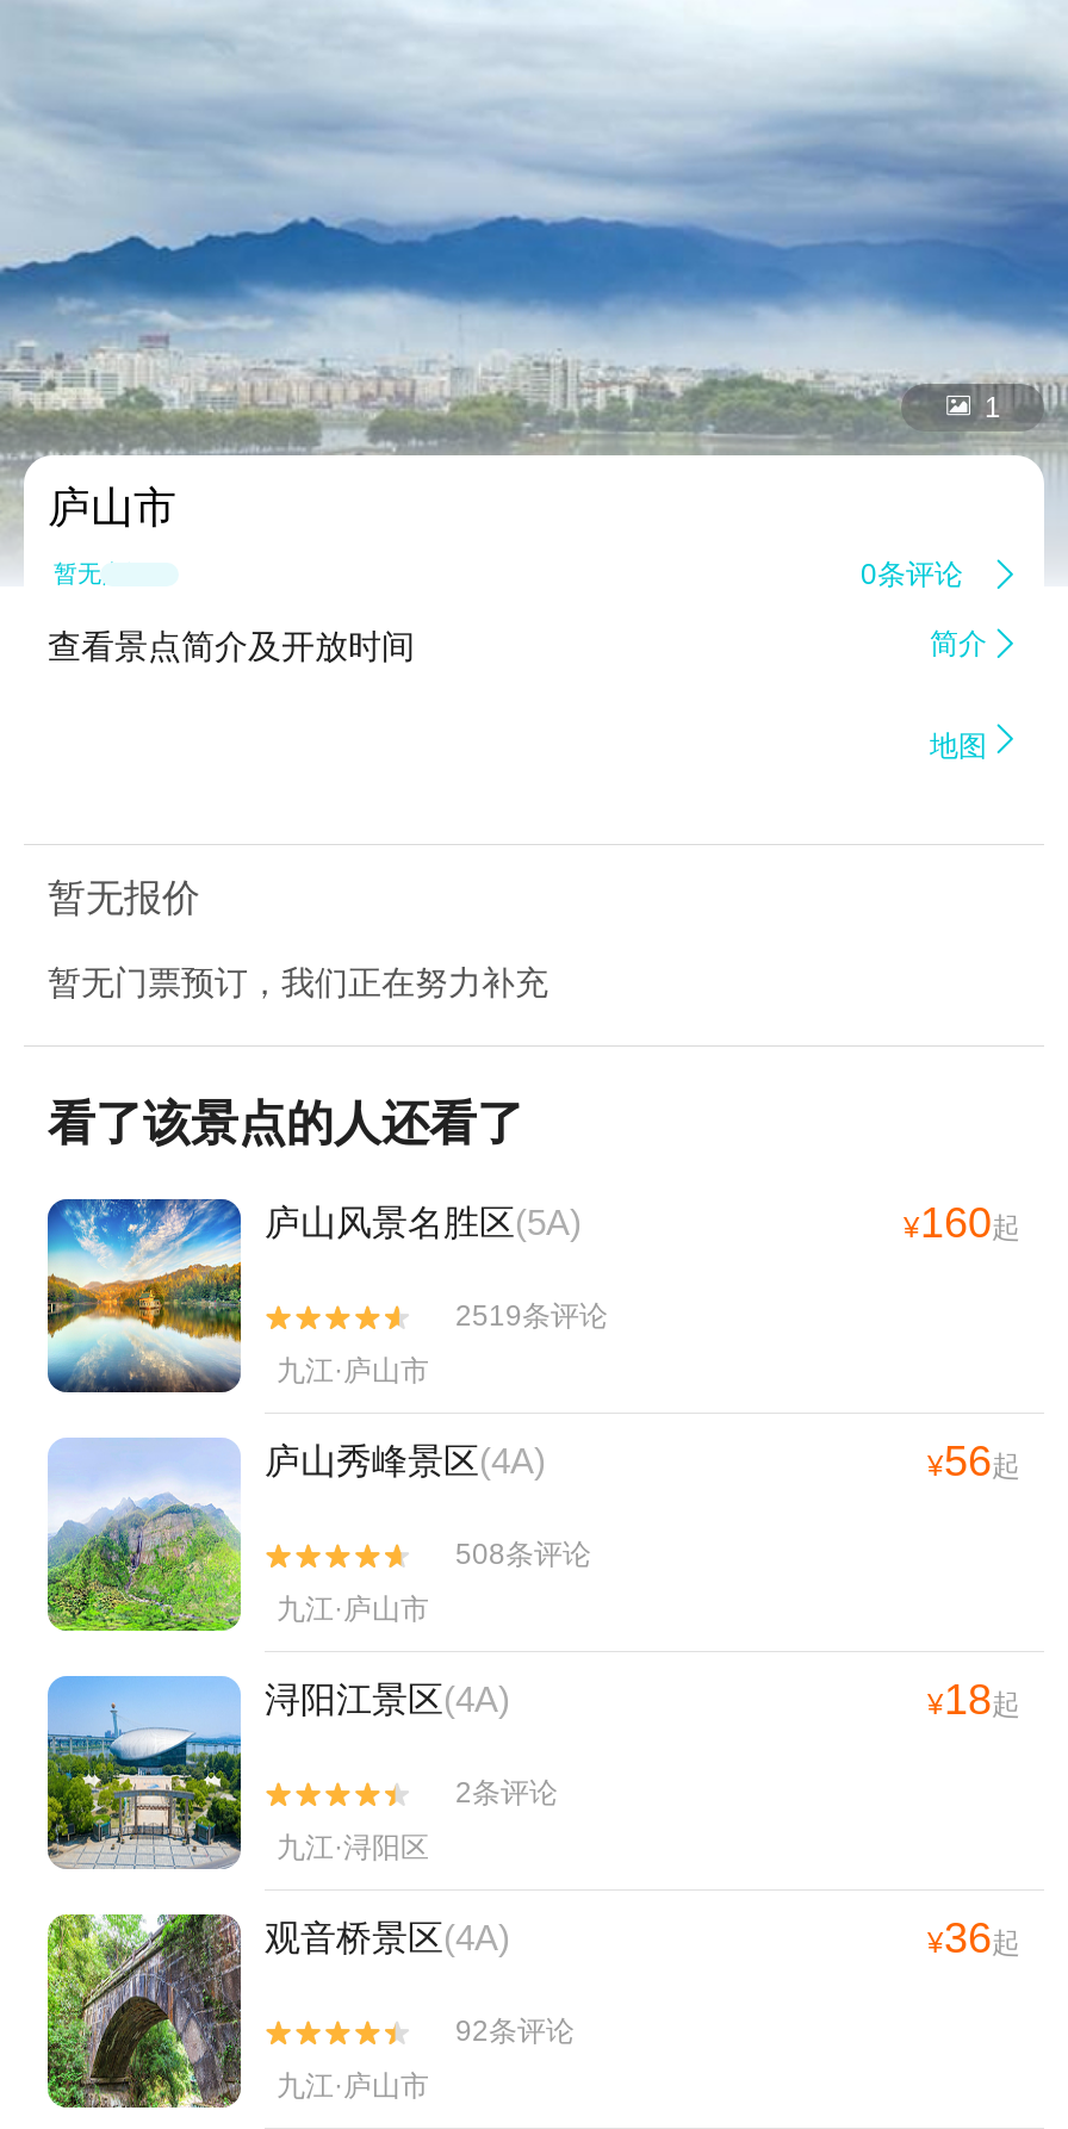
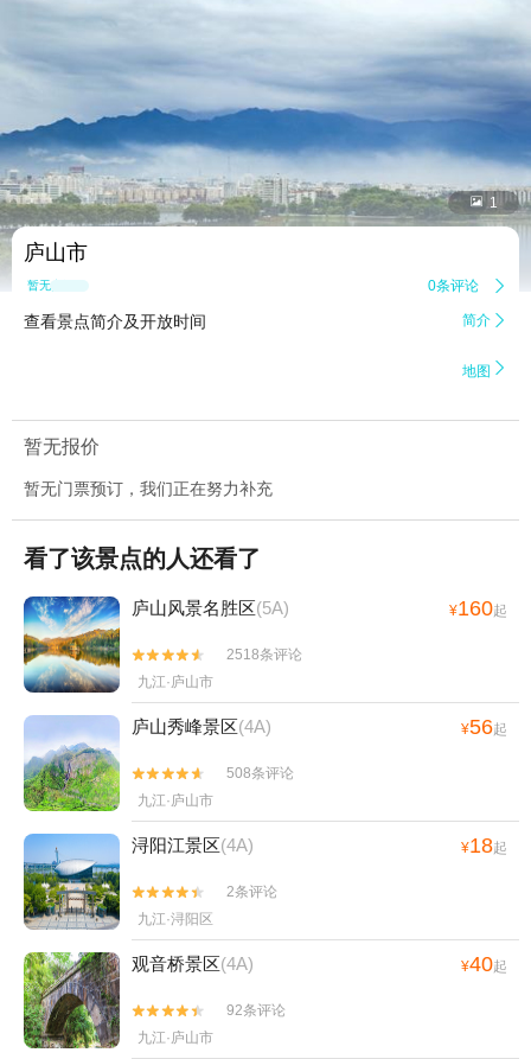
[455,1299,608,1332] 2519条评论 -> [226,646,302,663] 2518条评论
[927,1915,1020,1963] ¥36起 -> [461,953,507,976] ¥40起

